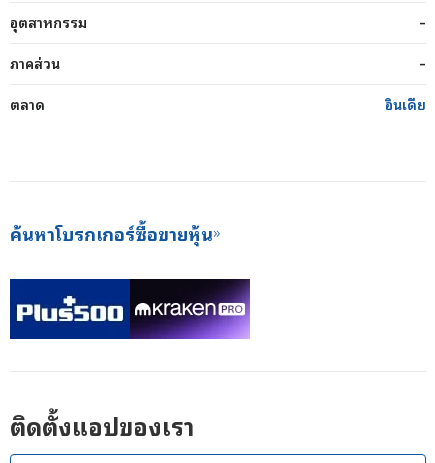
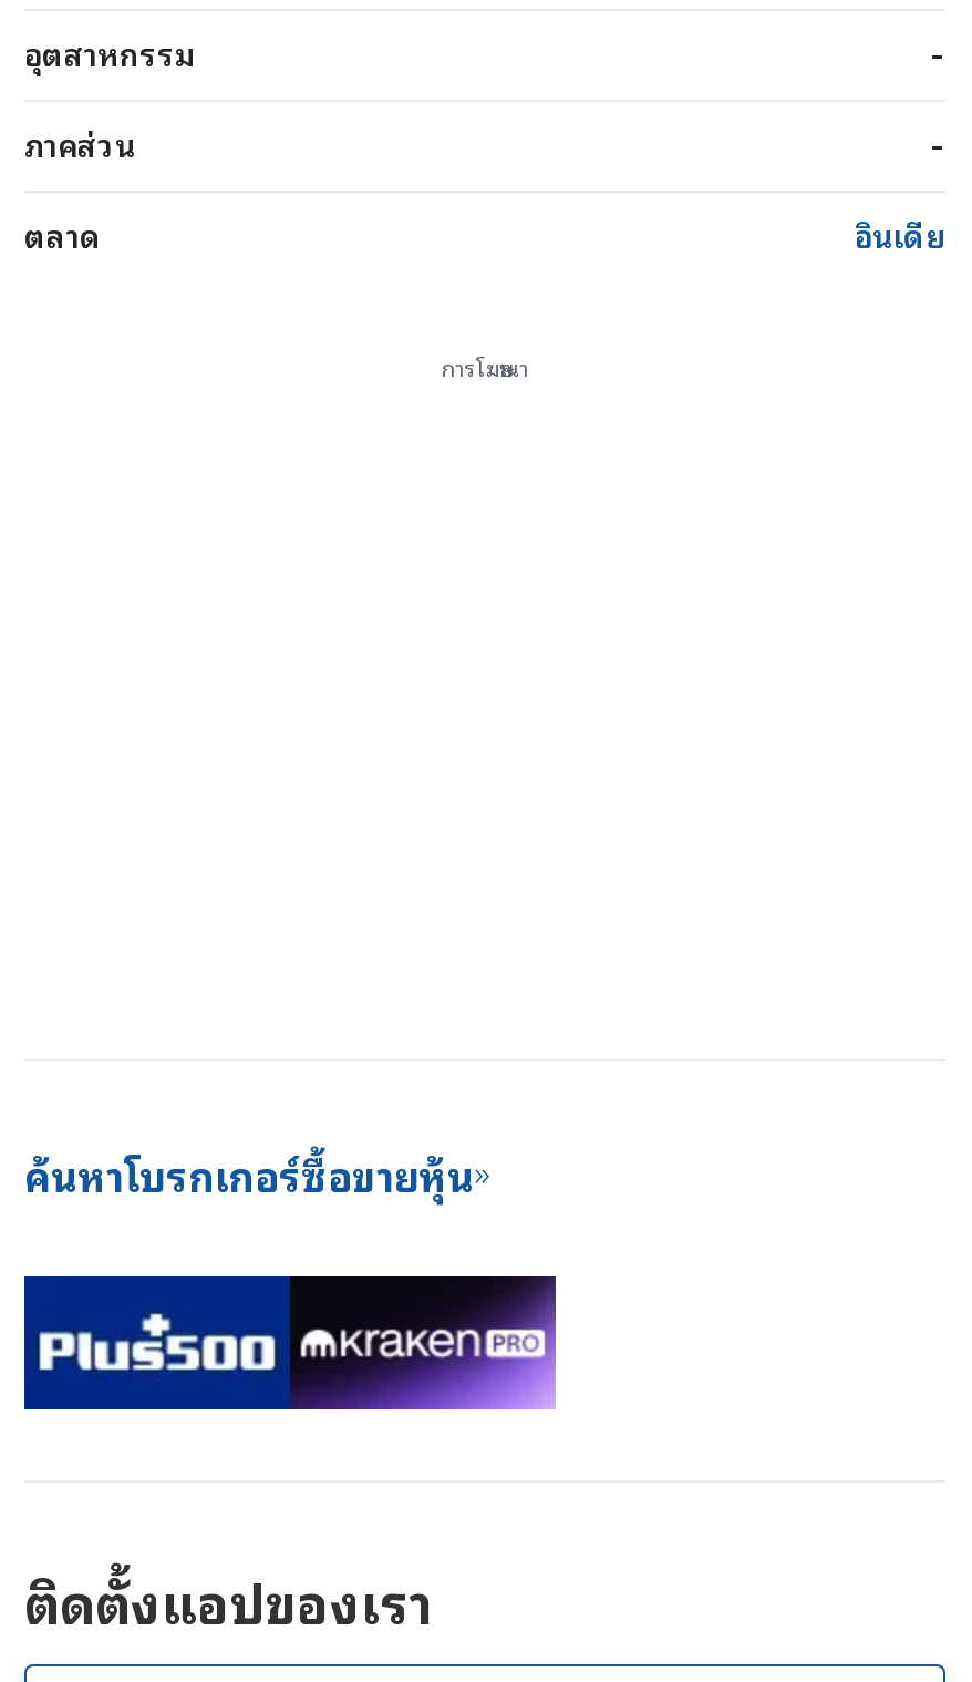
none -> [442,354,528,381] การโฆษณา

